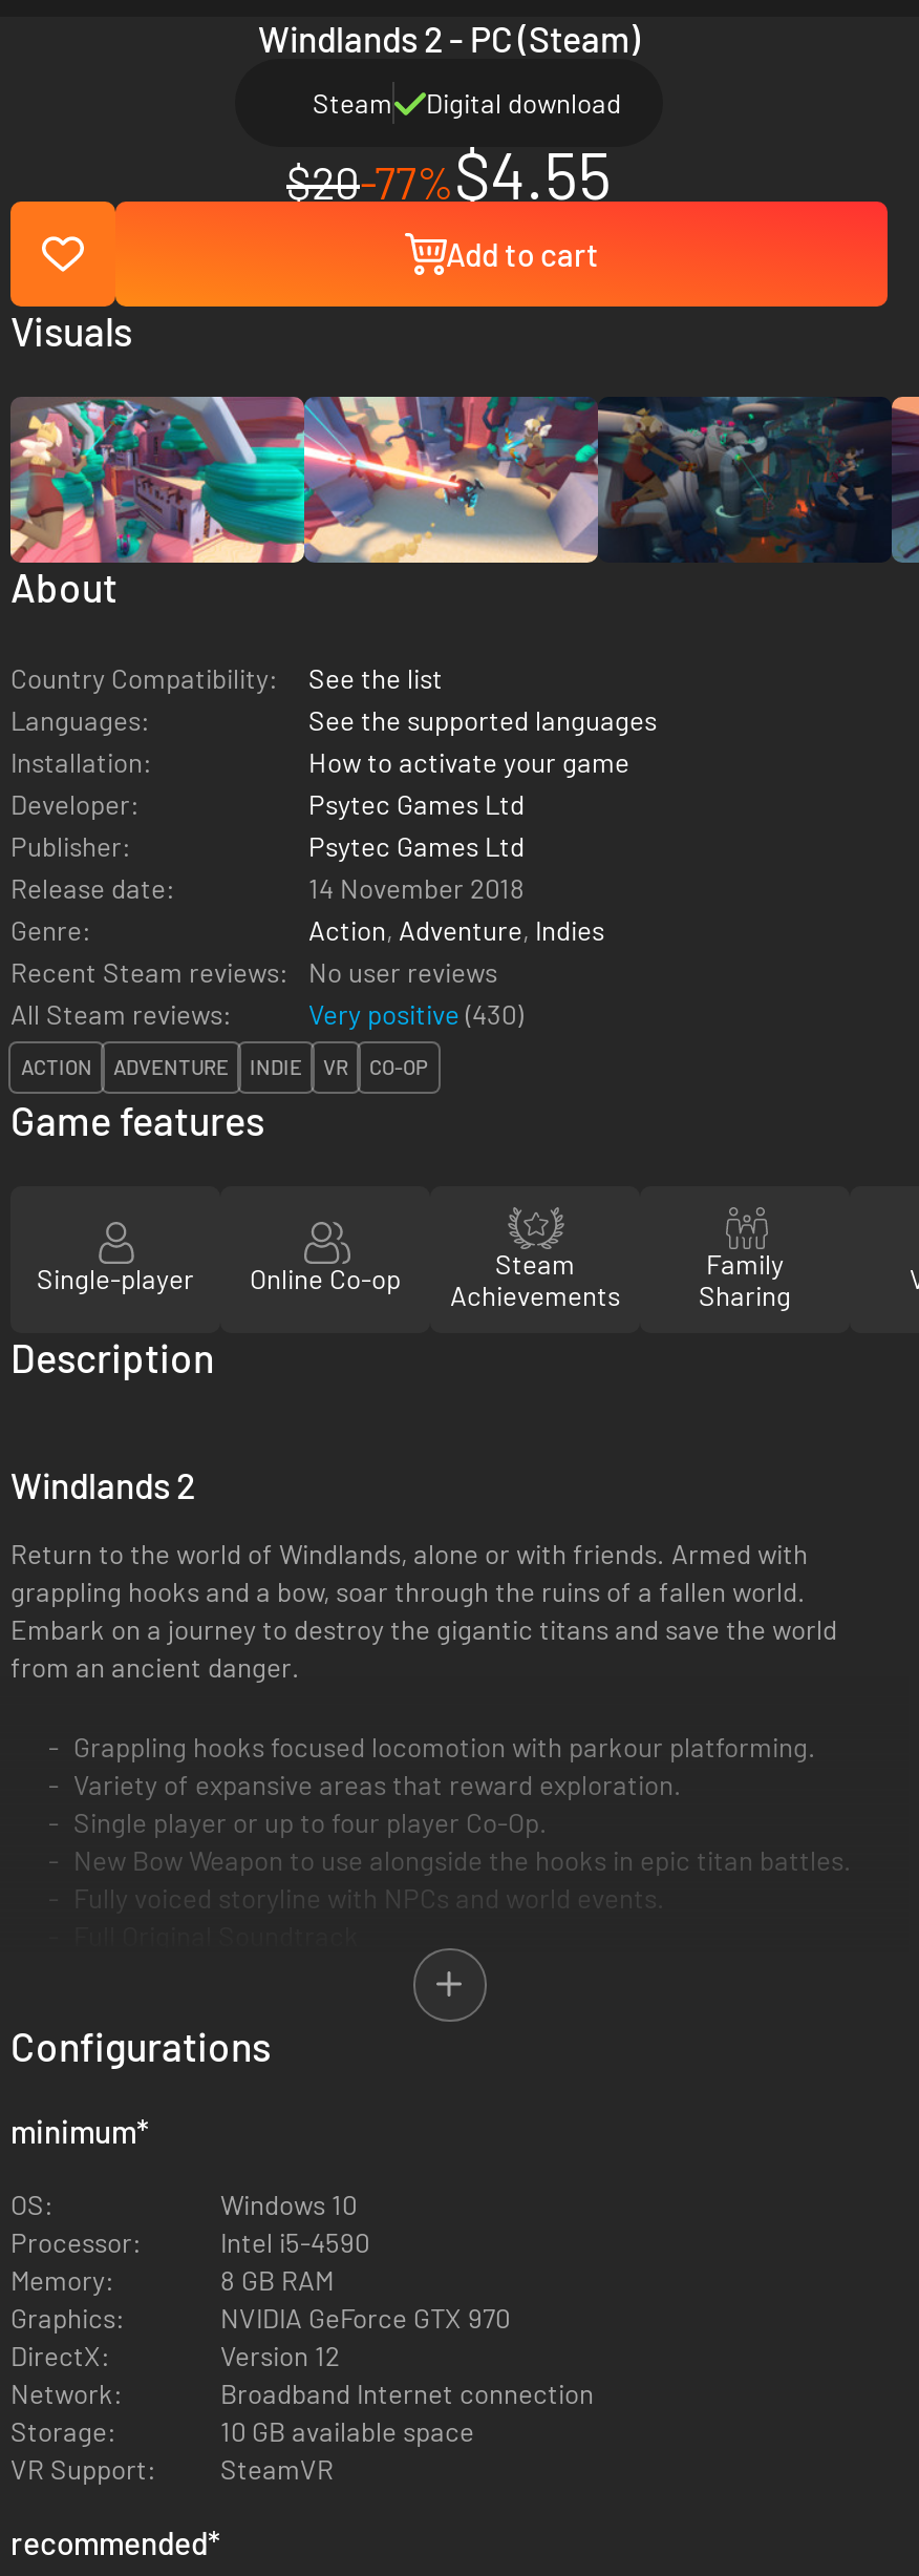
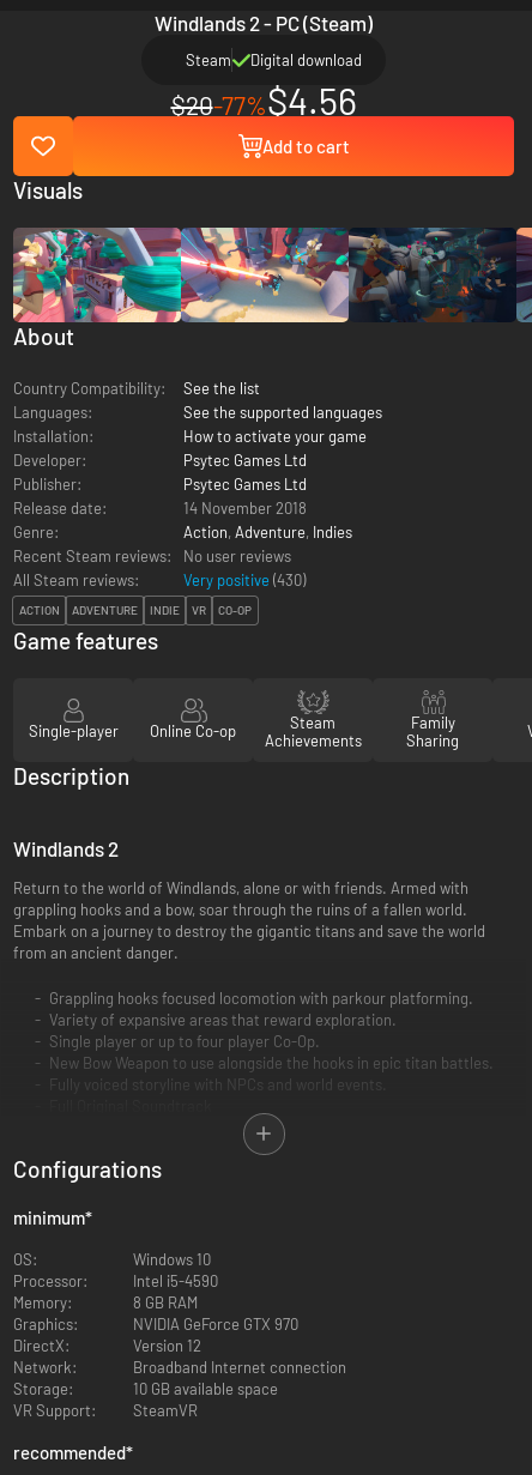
[286,134,612,212] $20-77%$4.55 -> [171,78,356,122] $20-77%$4.56

